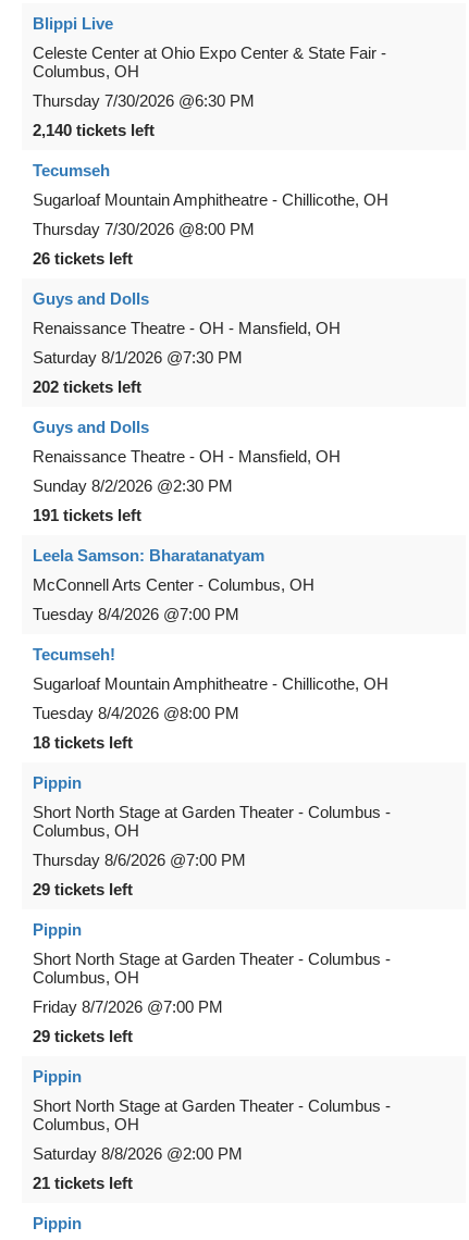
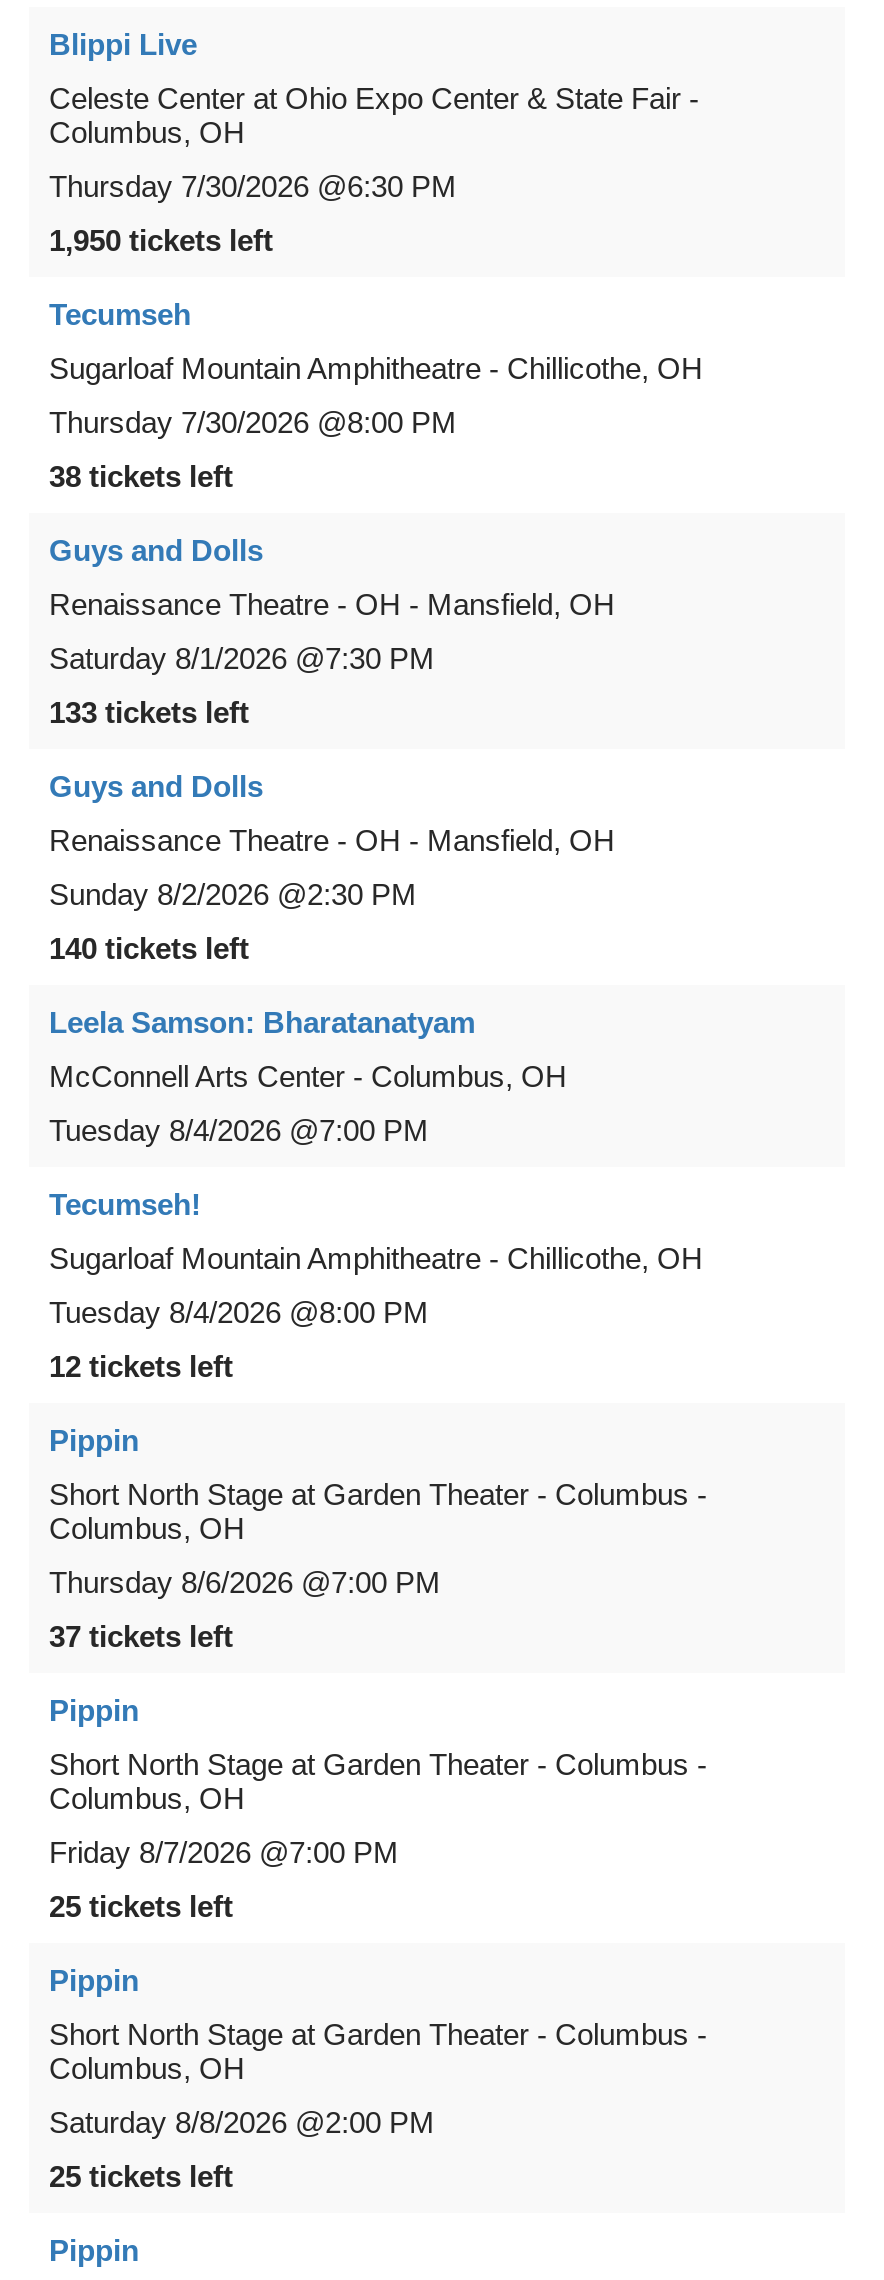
[33,121,155,139] 2,140 tickets left -> [49,223,273,257] 1,950 tickets left
[33,249,133,267] 26 tickets left -> [49,459,233,493] 38 tickets left
[33,377,141,396] 202 tickets left -> [49,695,249,729] 133 tickets left
[33,506,141,524] 191 tickets left -> [49,931,249,965] 140 tickets left
[33,733,133,752] 18 tickets left -> [49,1349,233,1383] 12 tickets left
[33,880,133,898] 29 tickets left -> [49,1619,233,1653] 37 tickets left
[33,1027,133,1045] 29 tickets left -> [49,1889,233,1923] 25 tickets left
[33,1174,133,1192] 21 tickets left -> [49,2159,233,2193] 25 tickets left

